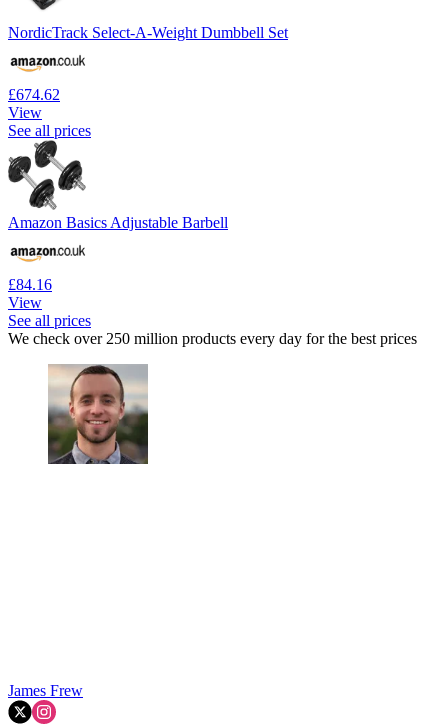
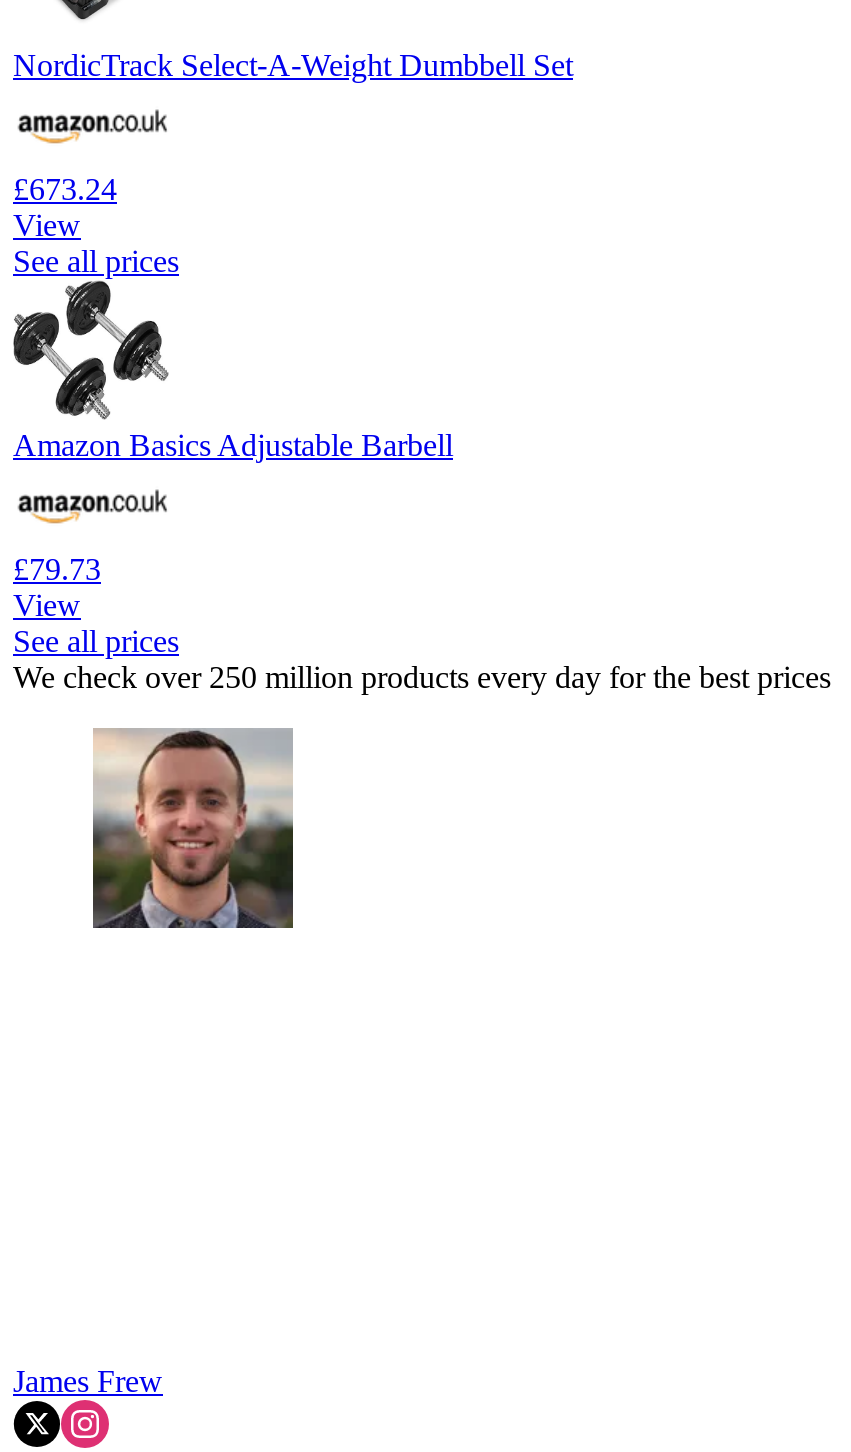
[8,86,60,103] £674.62 -> [13,172,117,206] £673.24
[8,276,52,293] £84.16 -> [13,552,101,586] £79.73

